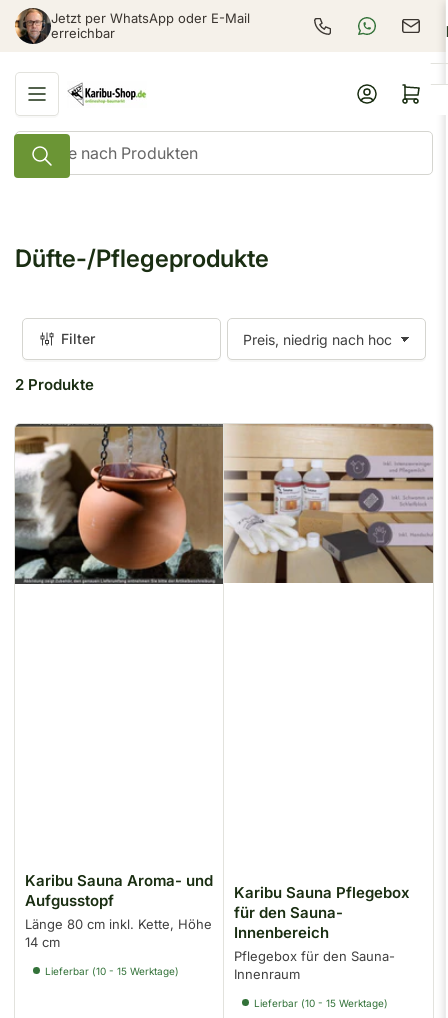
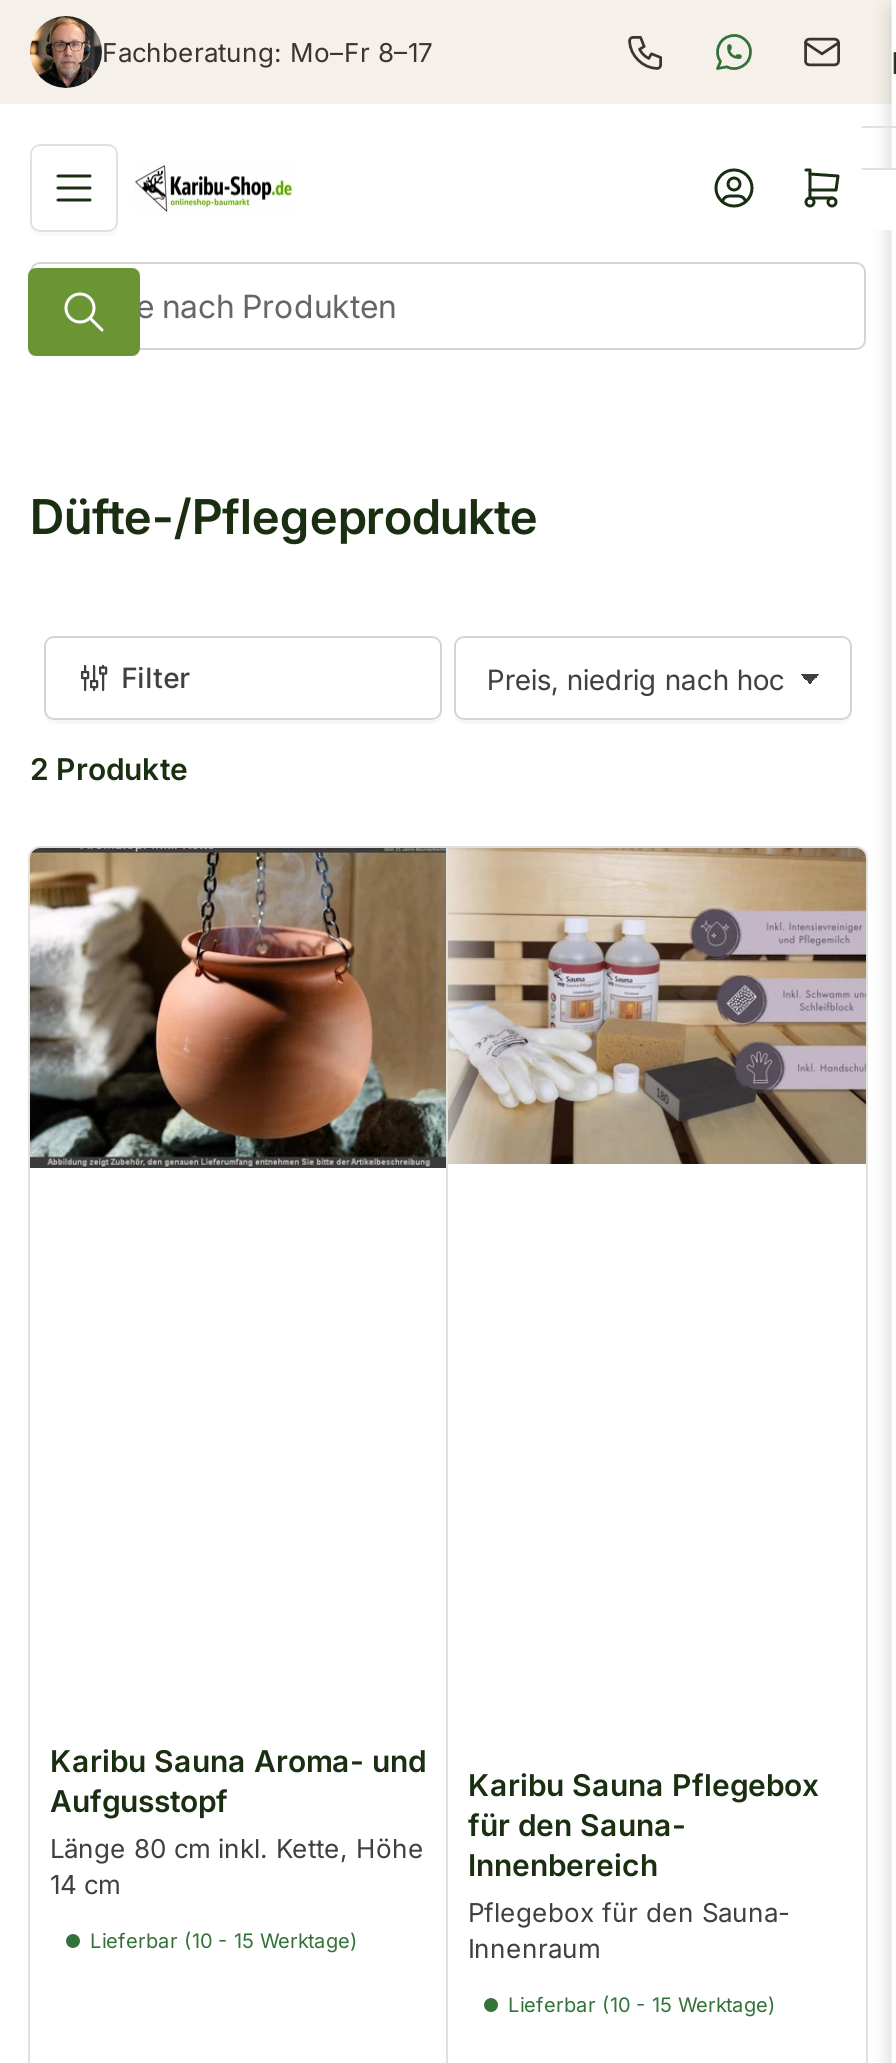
[51,10,250,41] Jetzt per WhatsApp oder E-Mail | erreichbar -> [102,35,432,67] Fachberatung: Mo–Fr 8–17

